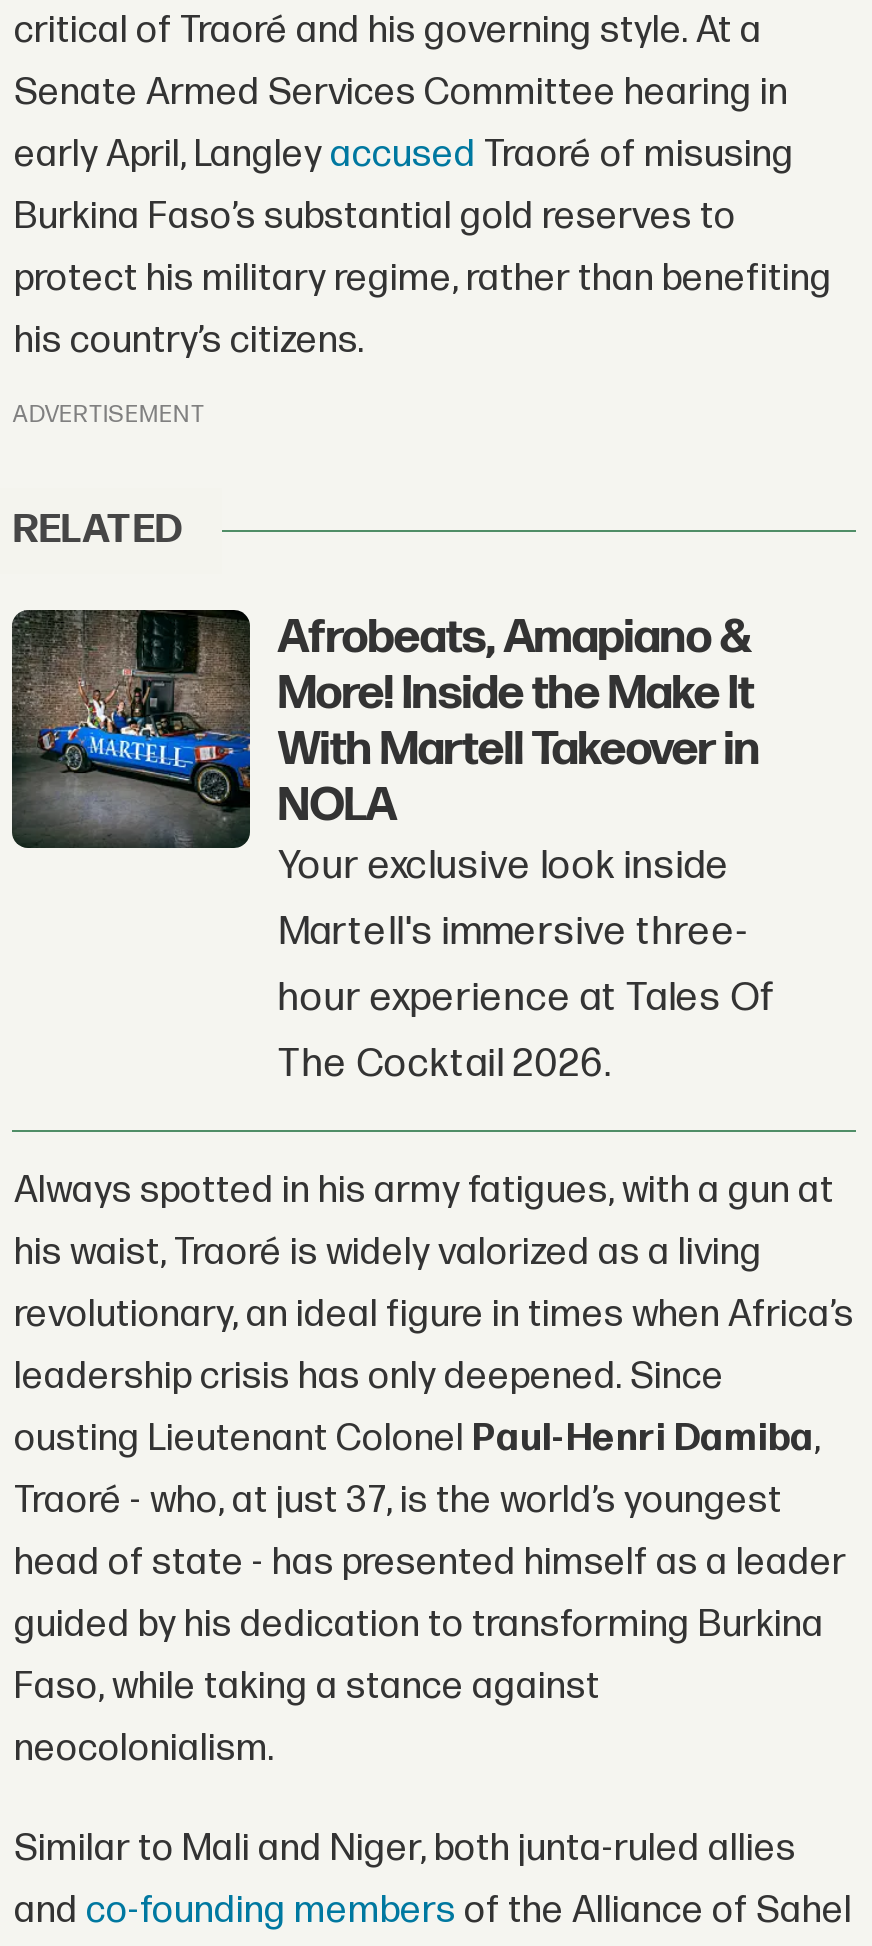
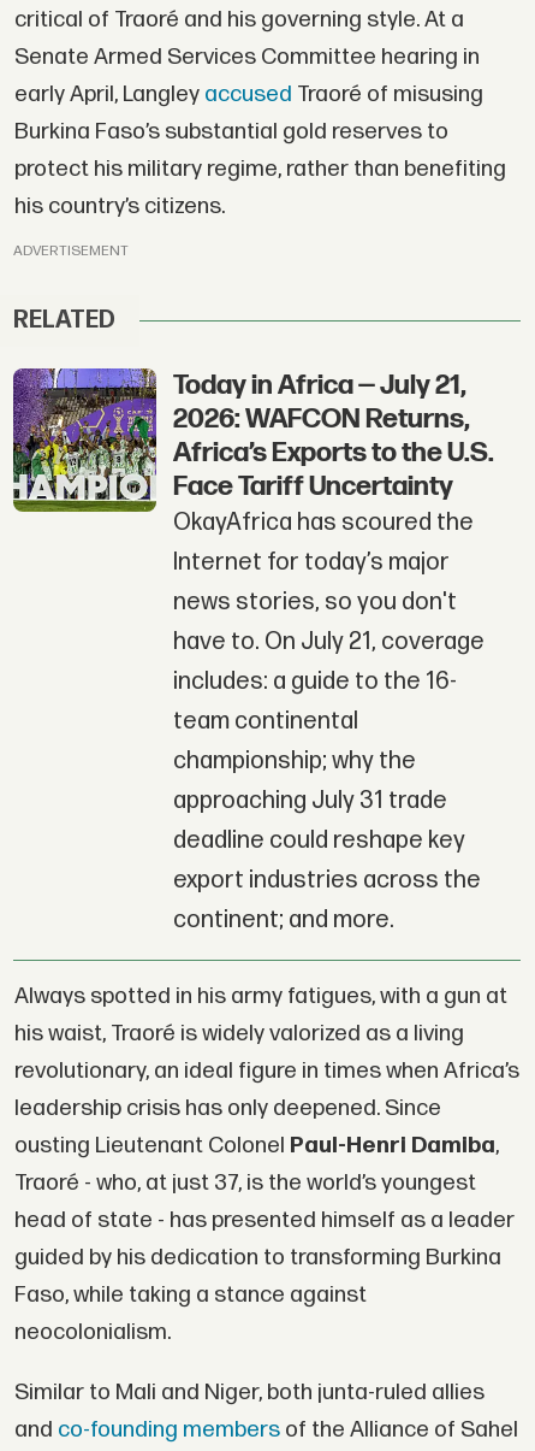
[10,608,776,1088] [image] | Afrobeats, Amapiano & | More! Inside the Make It | With Martell Takeover in | NOLA | Your exclusive look inside | Martell's immersive three- | hour experience at Tales Of | The Cocktail 2026. -> [12,367,494,935] [image] | Today in Africa — July 21, | 2026: WAFCON Returns, | Africa’s Exports to the U.S. | Face Tariff Uncertainty | OkayAfrica has scoured the | Internet for today’s major | news stories, so you don't | have to. On July 21, coverage | includes: a guide to the 16- | team continental | championship; why the | approaching July 31 trade | deadline could reshape key | export industries across the | continent; and more.

